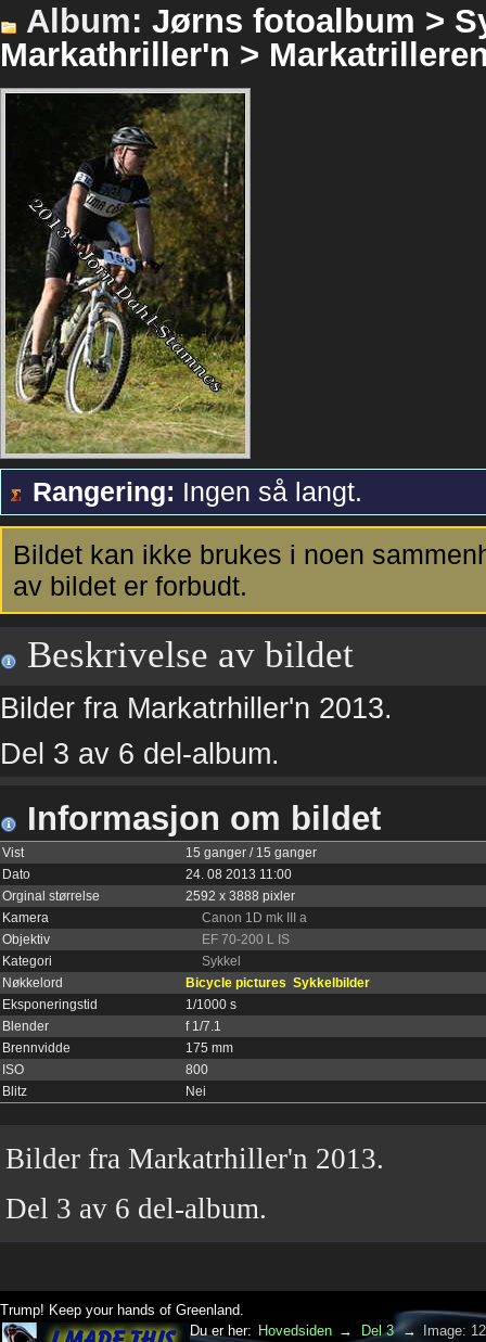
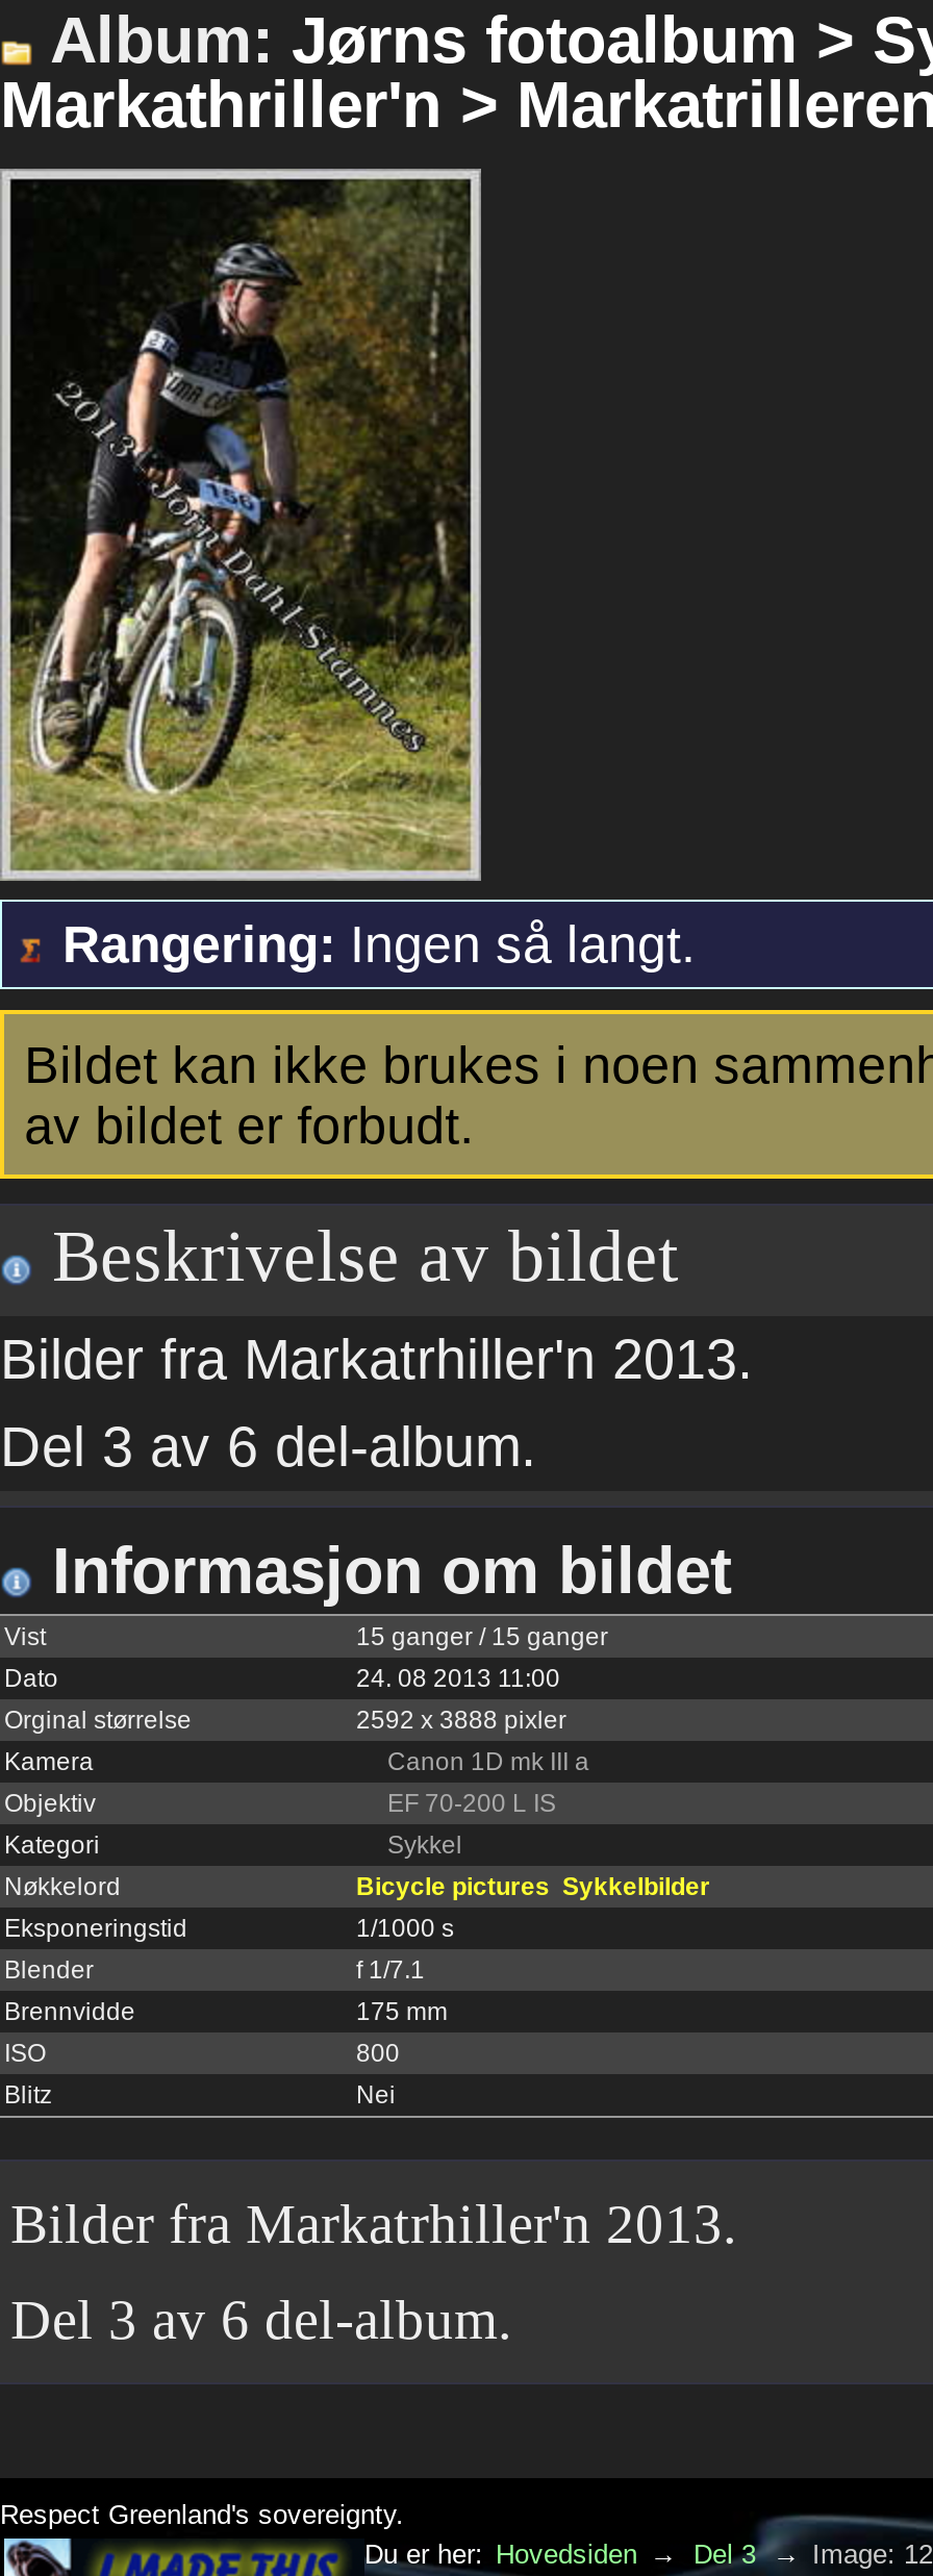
[0,1302,244,1318] Trump! Keep your hands of Greenland. -> [0,2499,404,2531] Respect Greenland's sovereignty.

